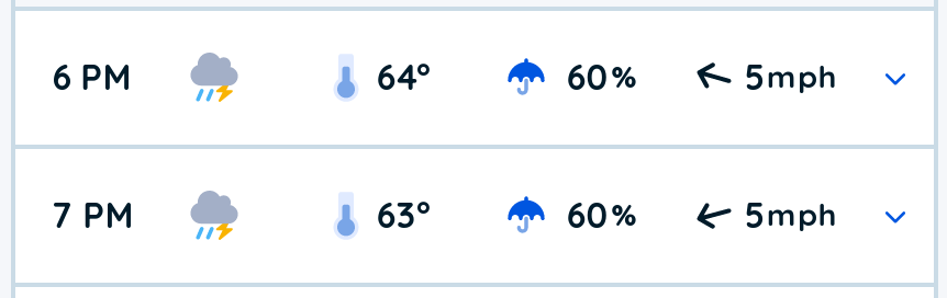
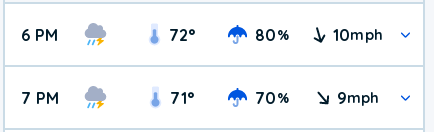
[376,55,432,99] 64° -> [169,25,195,45] 72°
[566,55,638,99] 60% -> [255,25,289,45] 80%
[744,55,838,99] 5mph -> [333,25,383,45] 10mph
[376,193,432,237] 63° -> [170,88,194,108] 71°
[566,193,638,237] 60% -> [255,88,289,108] 70%
[744,193,838,237] 5mph -> [337,88,379,108] 9mph

